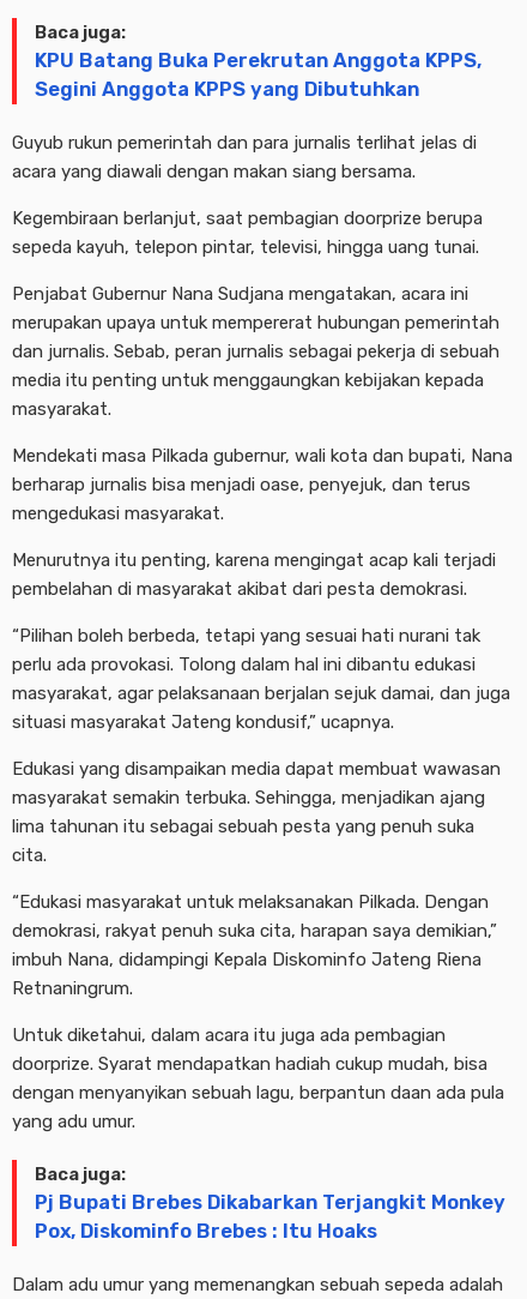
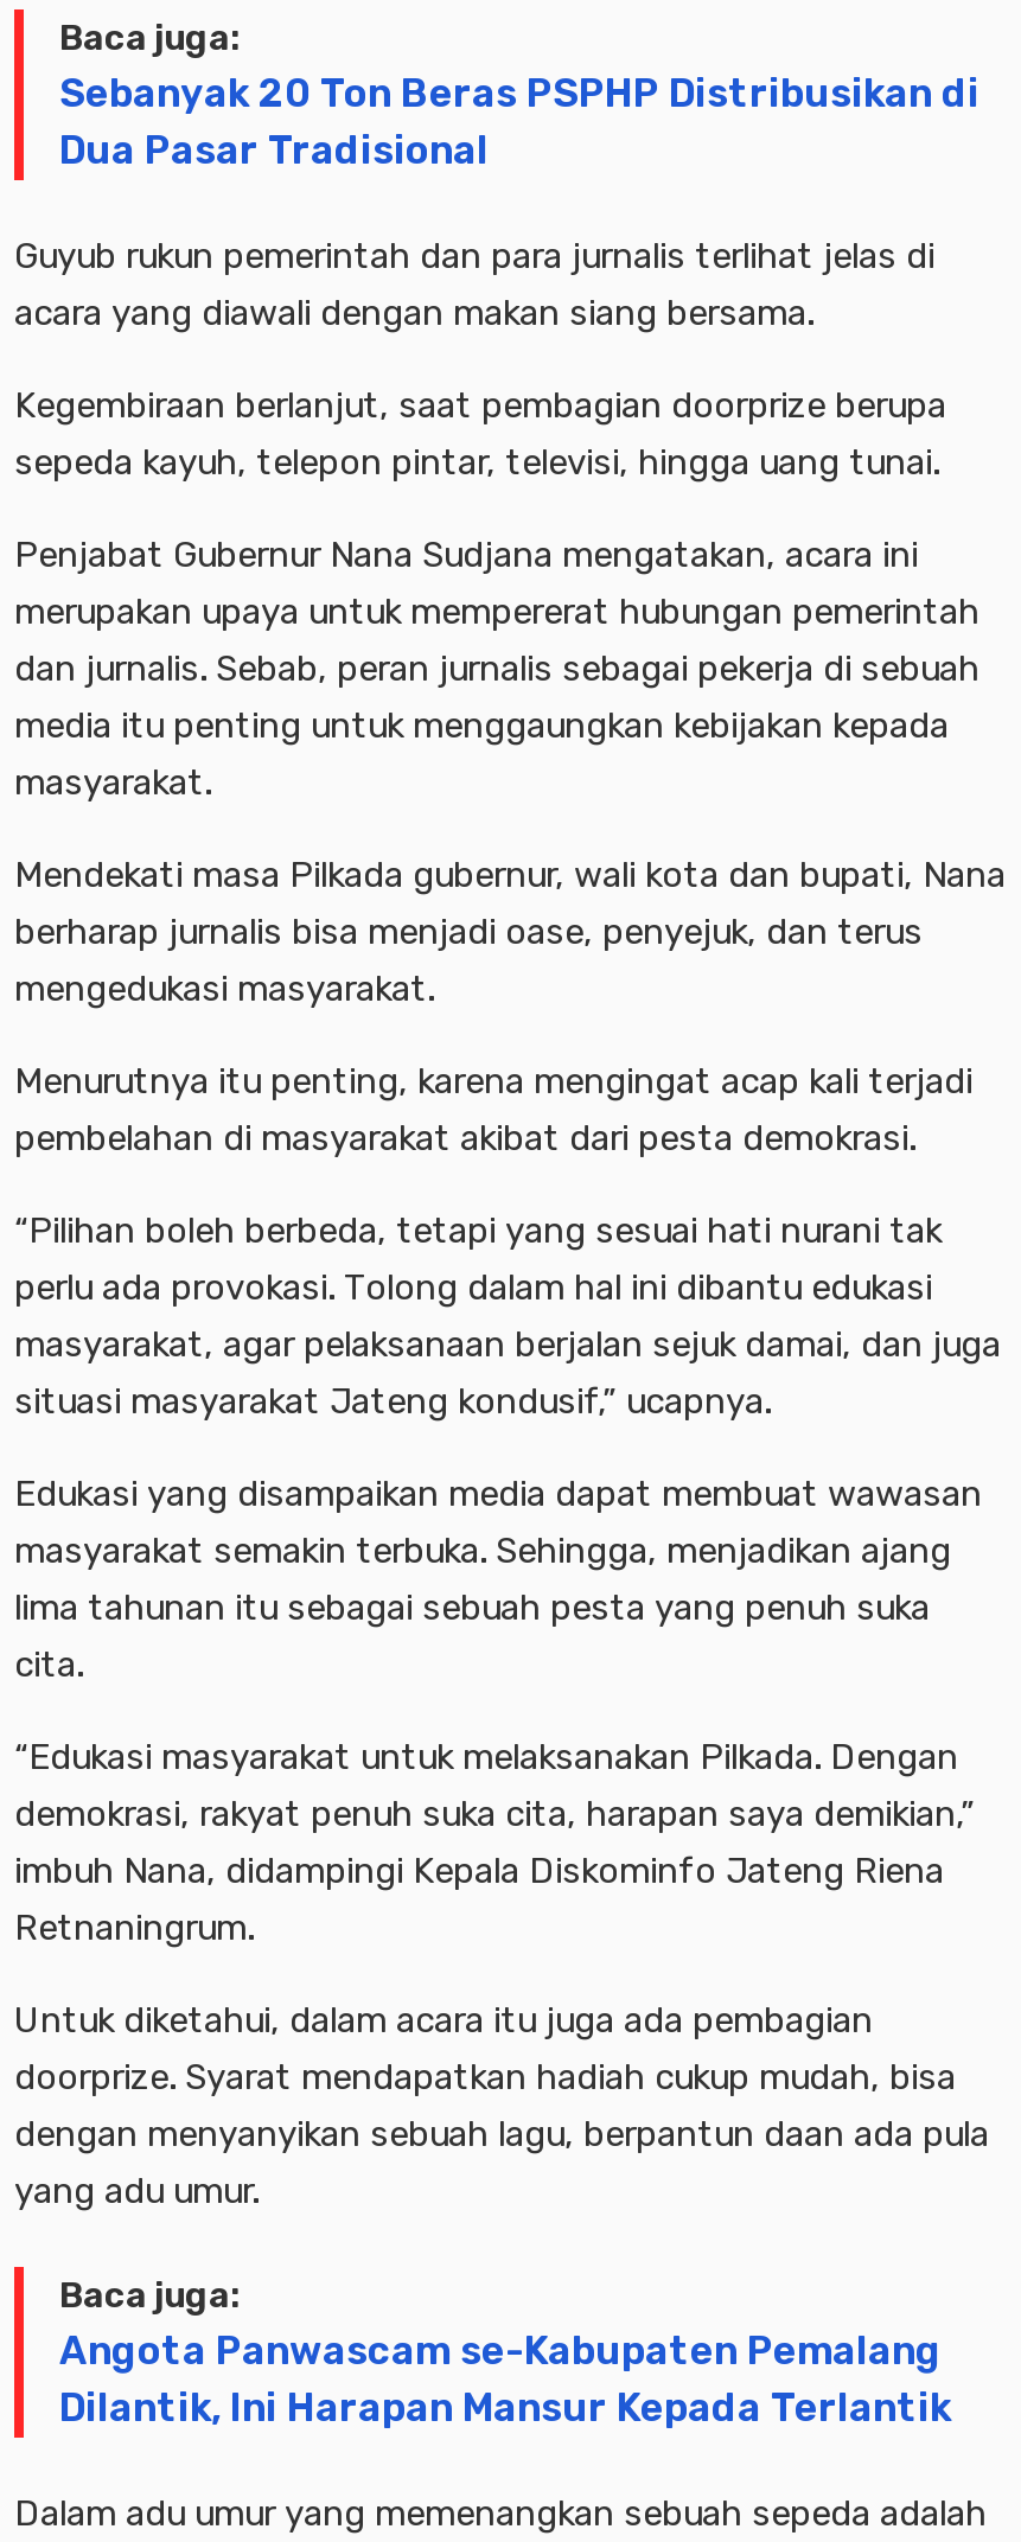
[35,49,481,101] KPU Batang Buka Perekrutan Anggota KPPS, | Segini Anggota KPPS yang Dibutuhkan -> [59,71,979,173] Sebanyak 20 Ton Beras PSPHP Distribusikan di | Dua Pasar Tradisional
[35,1191,505,1243] Pj Bupati Brebes Dikabarkan Terjangkit Monkey | Pox, Diskominfo Brebes : Itu Hoaks -> [59,2329,951,2431] Angota Panwascam se-Kabupaten Pemalang | Dilantik, Ini Harapan Mansur Kepada Terlantik

